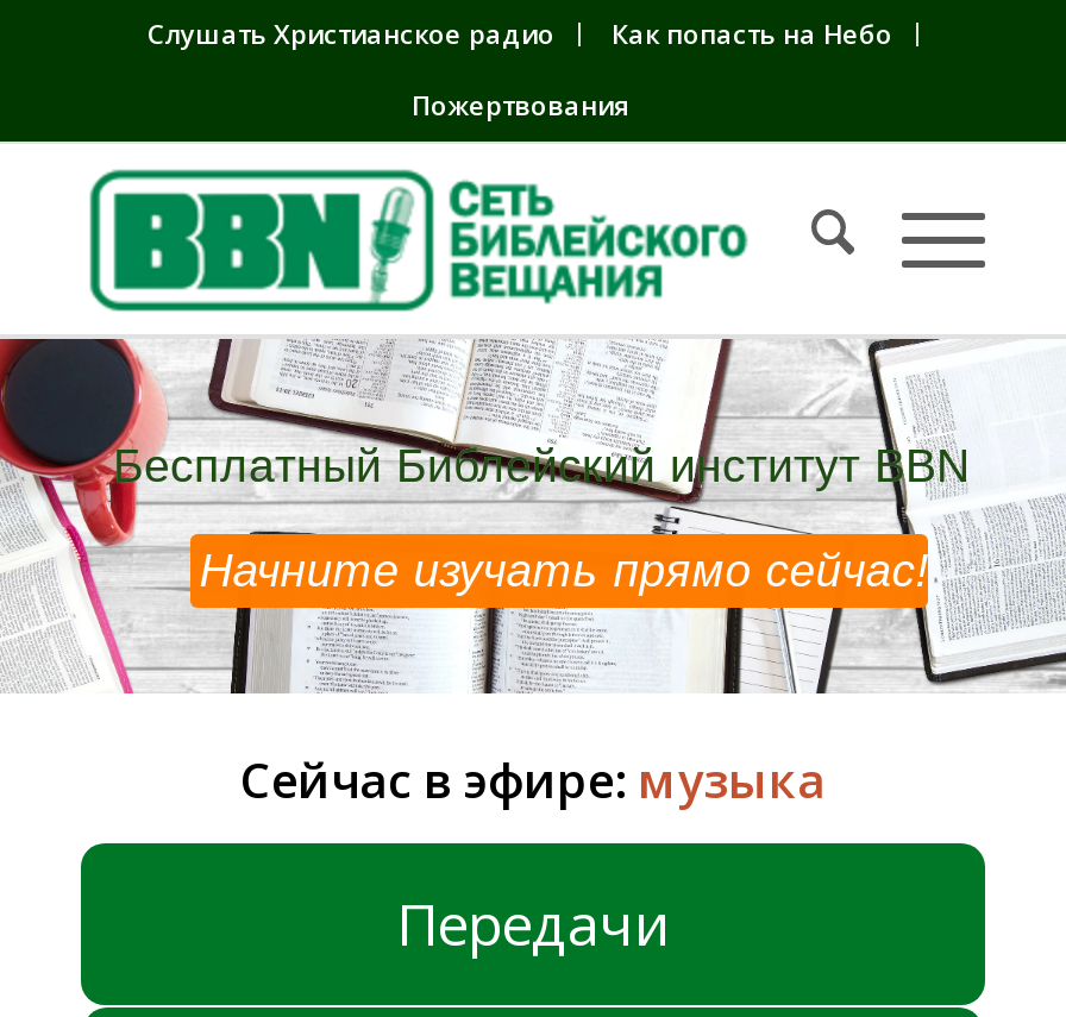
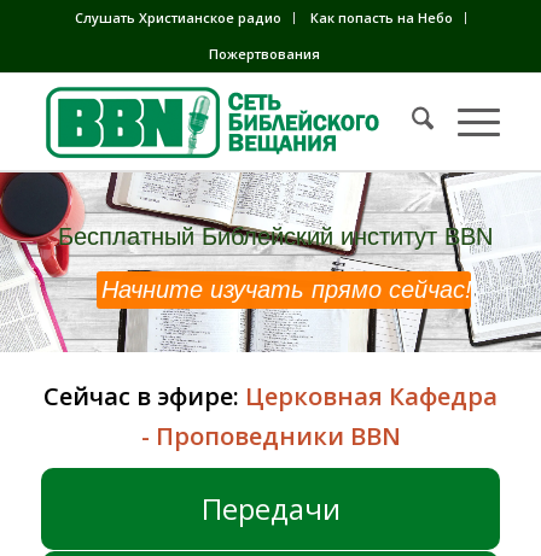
[240,748,826,812] Сейчас в эфире: музыка -> [43,380,498,452] Сейчас в эфире: Церковная Кафедра | - Проповедники BBN

